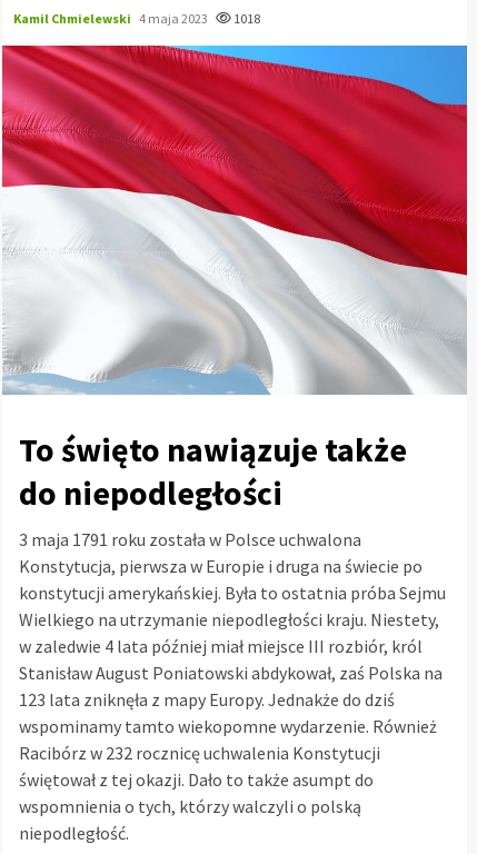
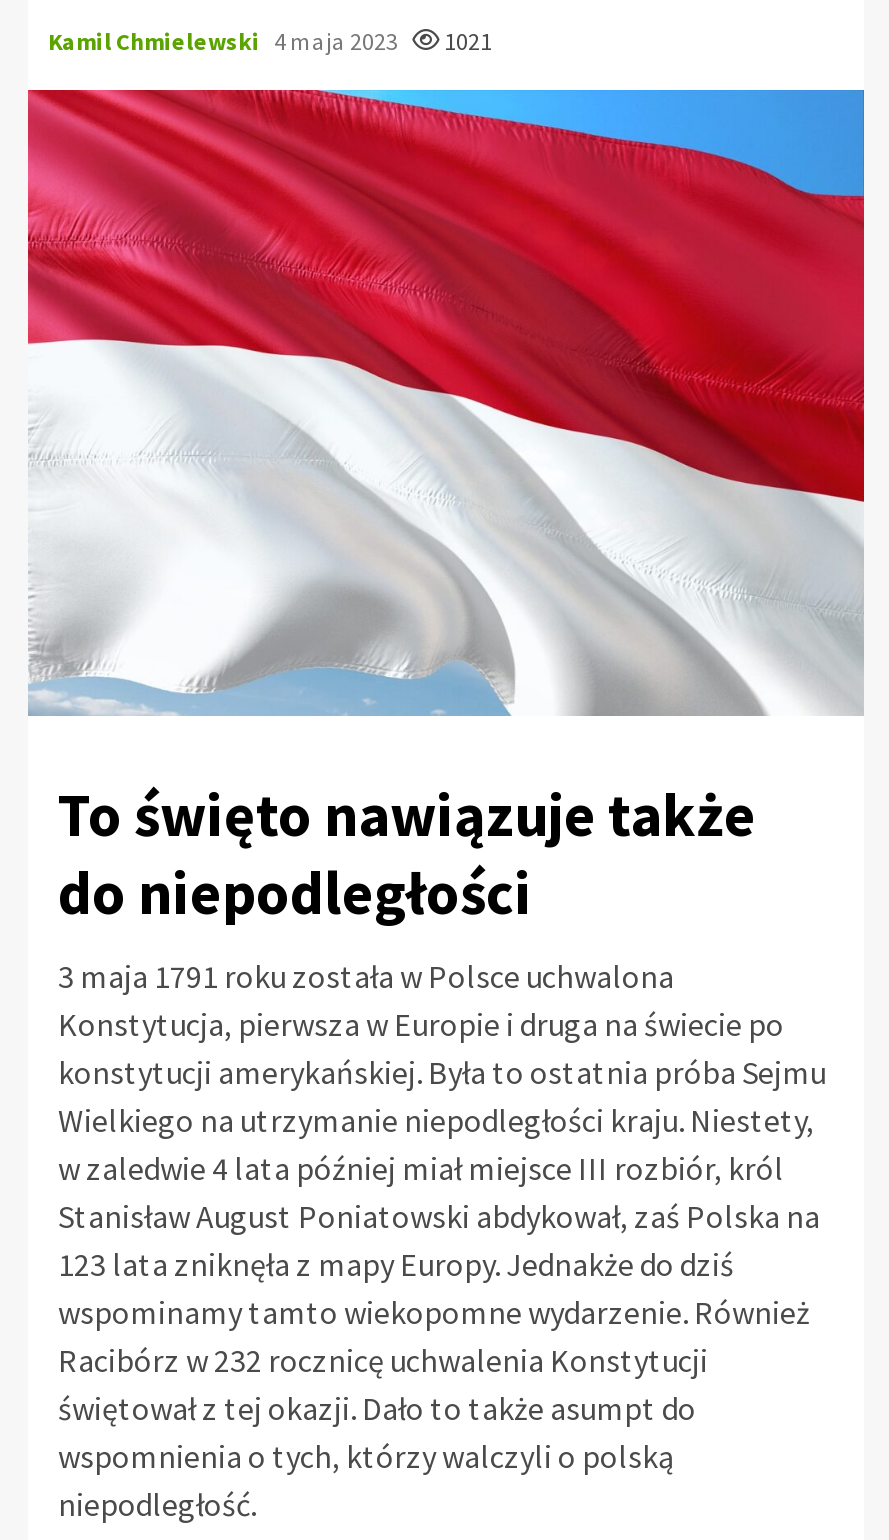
[13,10,260,27] Kamil Chmielewski 4 maja 2023 1018 -> [48,26,492,56] Kamil Chmielewski 4 maja 2023 1021

